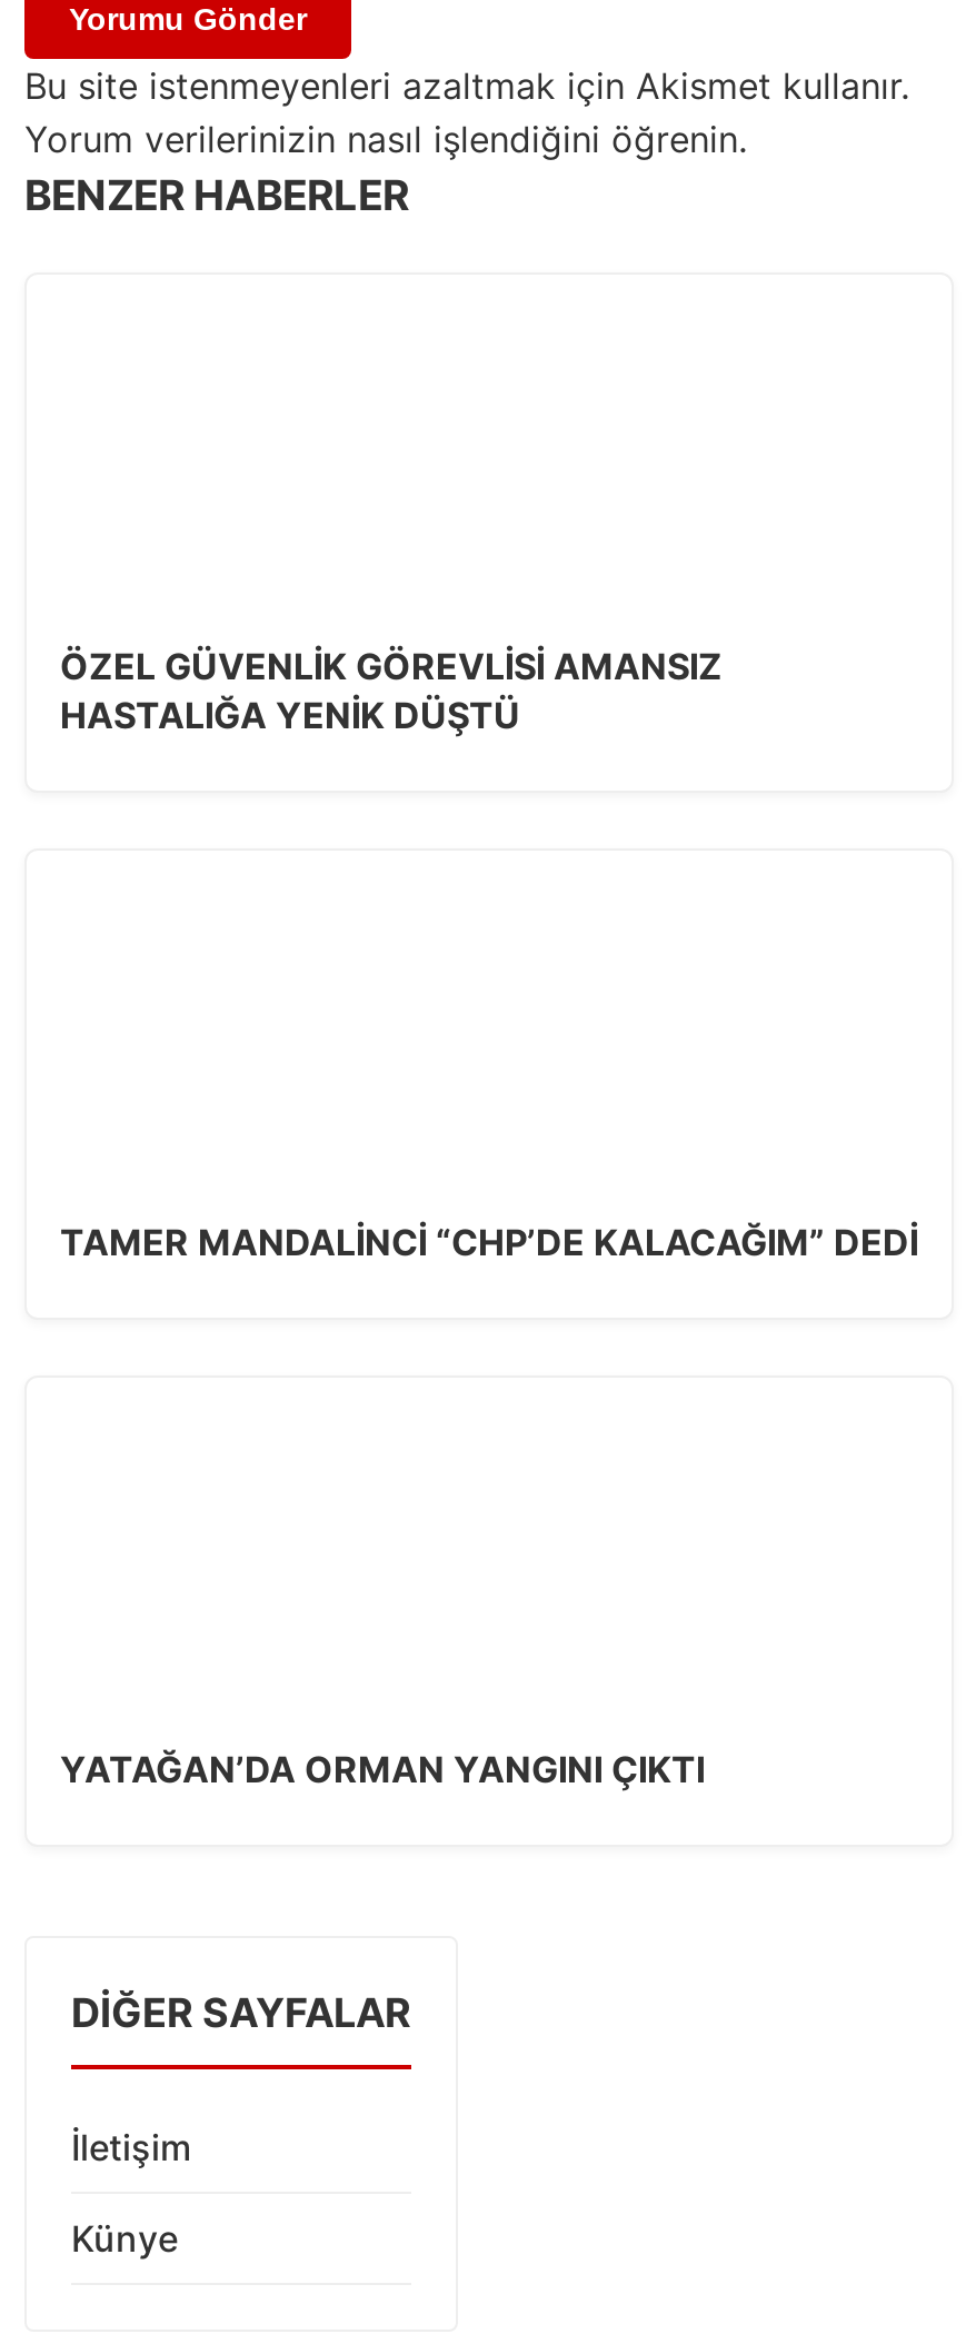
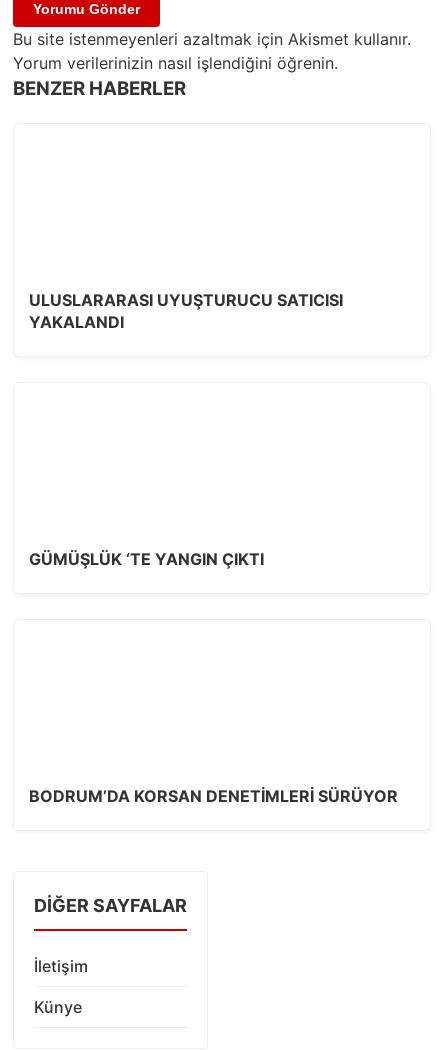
[60,643,723,737] ÖZEL GÜVENLIK GÖREVLISI AMANSIZ | HASTALIĞA YENIK DÜŞTÜ -> [29,290,343,332] ULUSLARARASI UYUŞTURUCU SATICISI | YAKALANDI
[60,1219,918,1264] TAMER MANDALINCI “CHP’DE KALACAĞIM” DEDI -> [29,549,264,569] GÜMÜŞLÜK ‘TE YANGIN ÇIKTI
[60,1746,705,1791] YATAĞAN’DA ORMAN YANGINI ÇIKTI -> [29,786,398,806] BODRUM’DA KORSAN DENETIMLERI SÜRÜYOR

